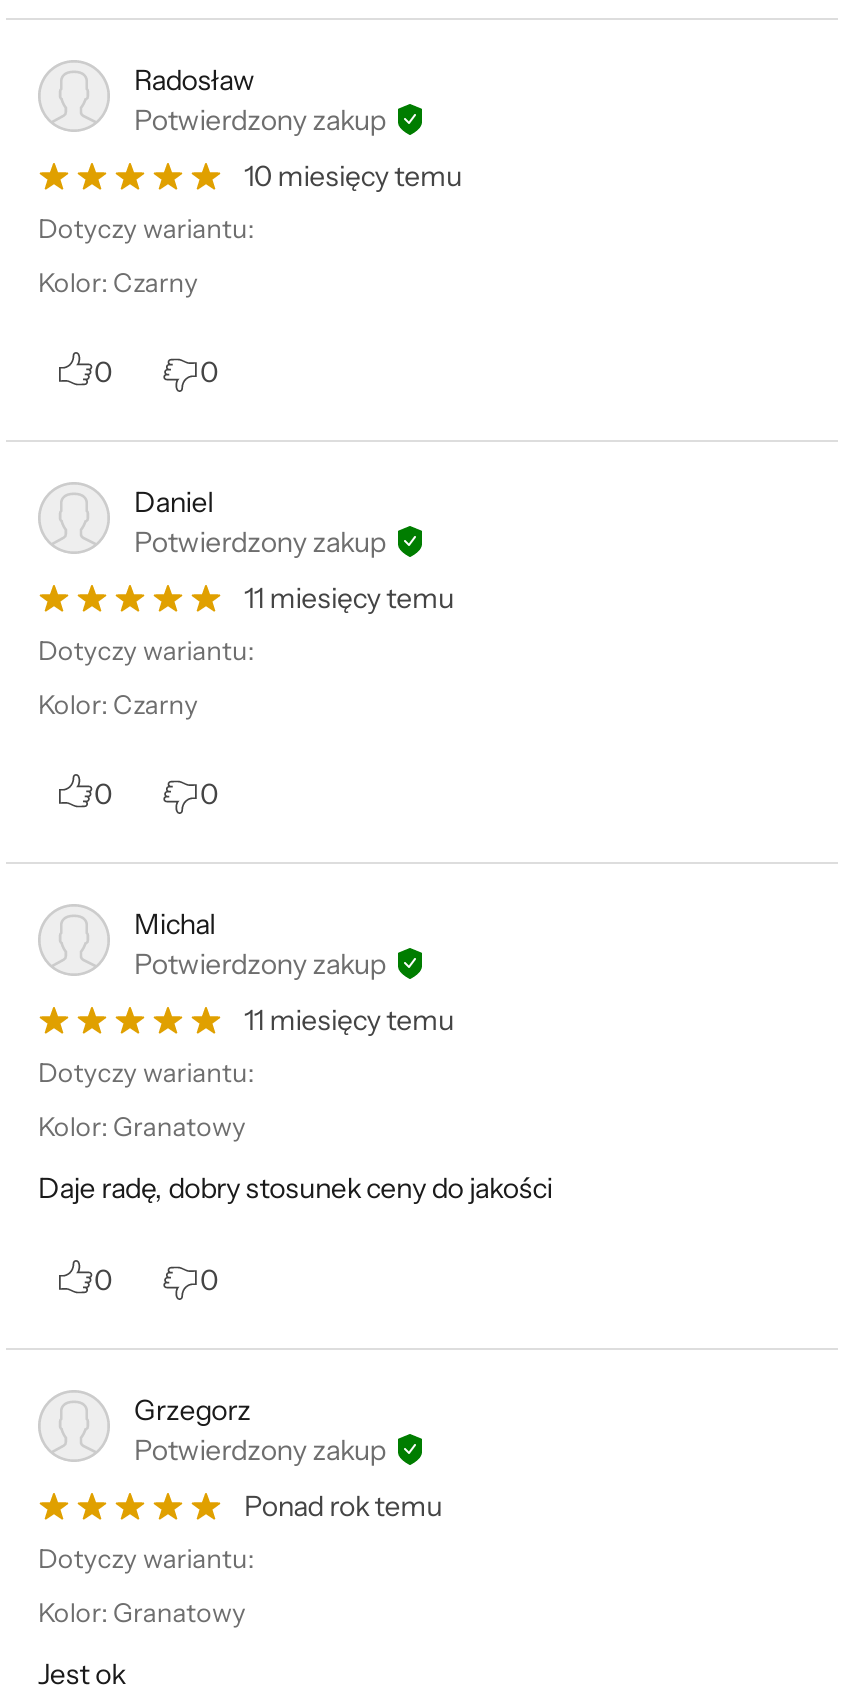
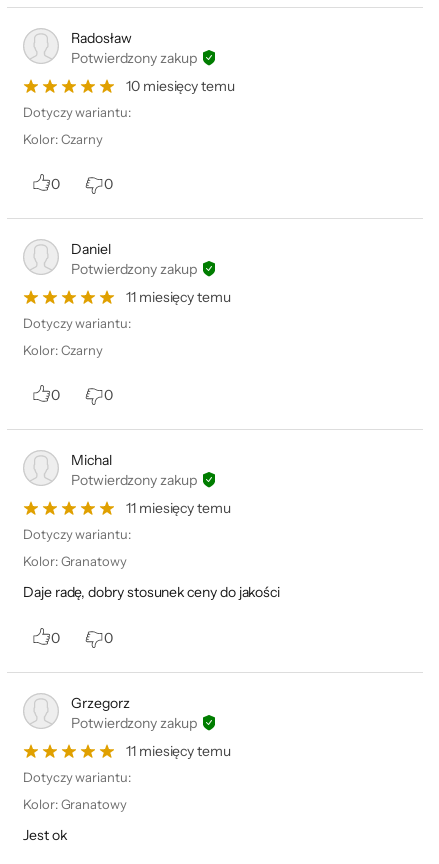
[244,1488,442,1524] Ponad rok temu -> [126,742,231,760] 11 miesięcy temu

